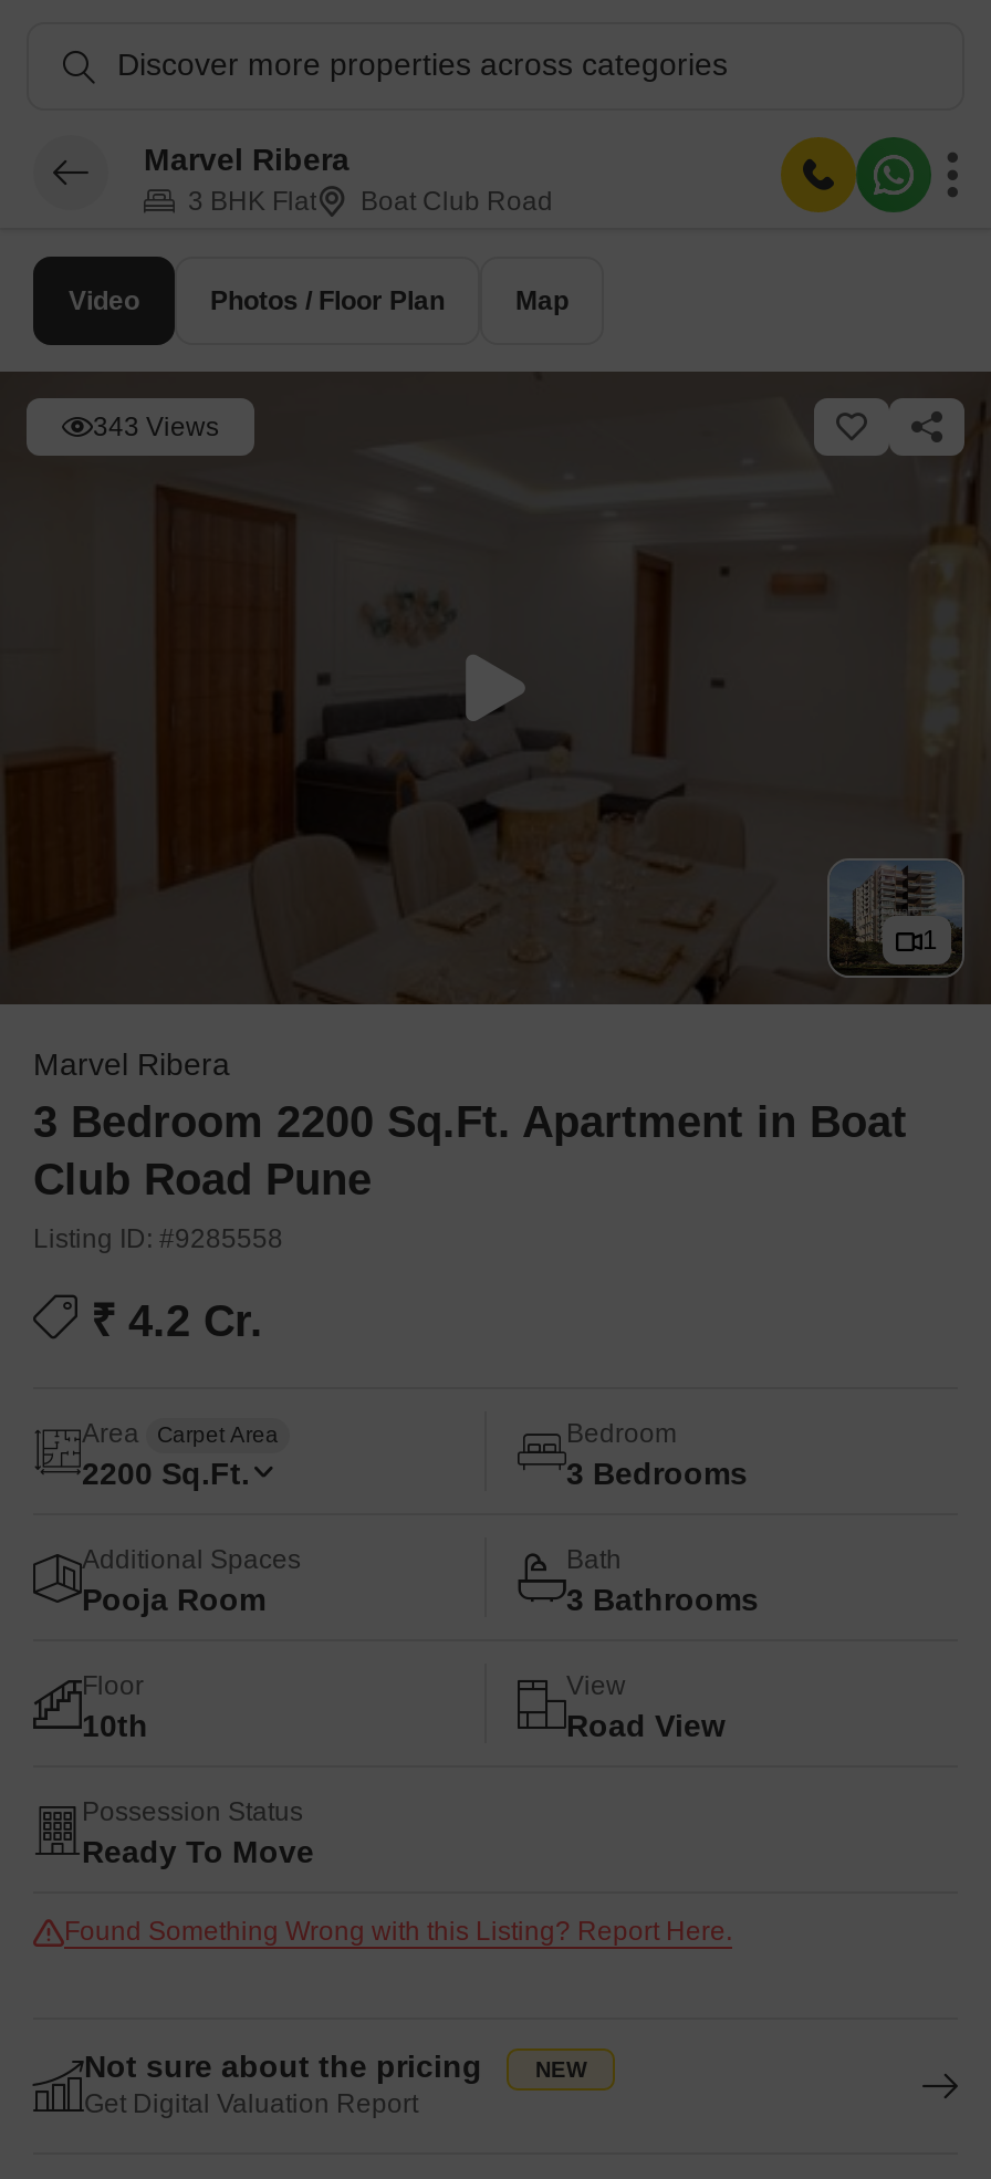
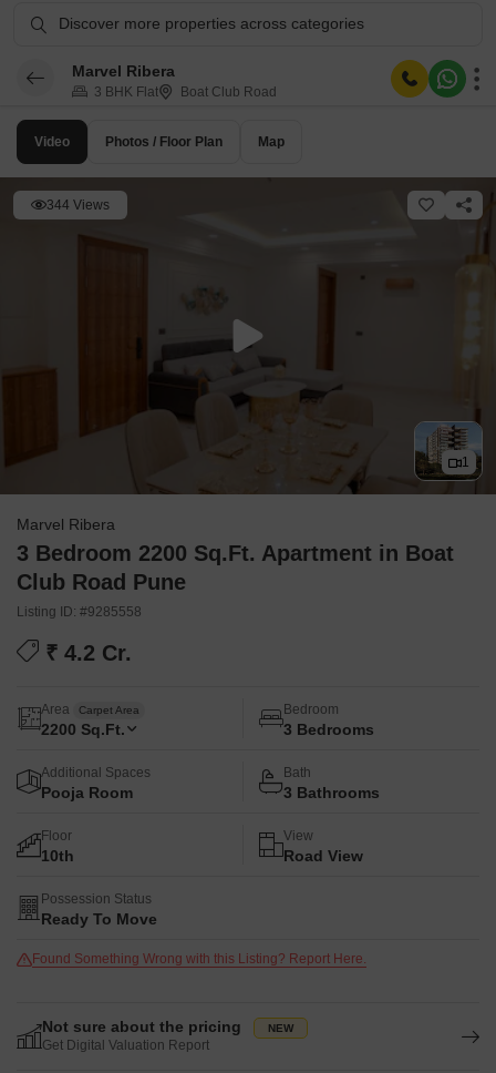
[93,411,219,442] 343 Views -> [46,197,110,213] 344 Views

